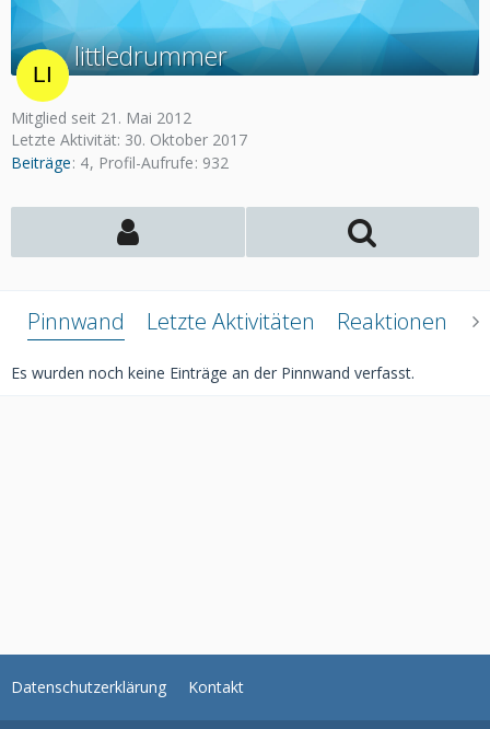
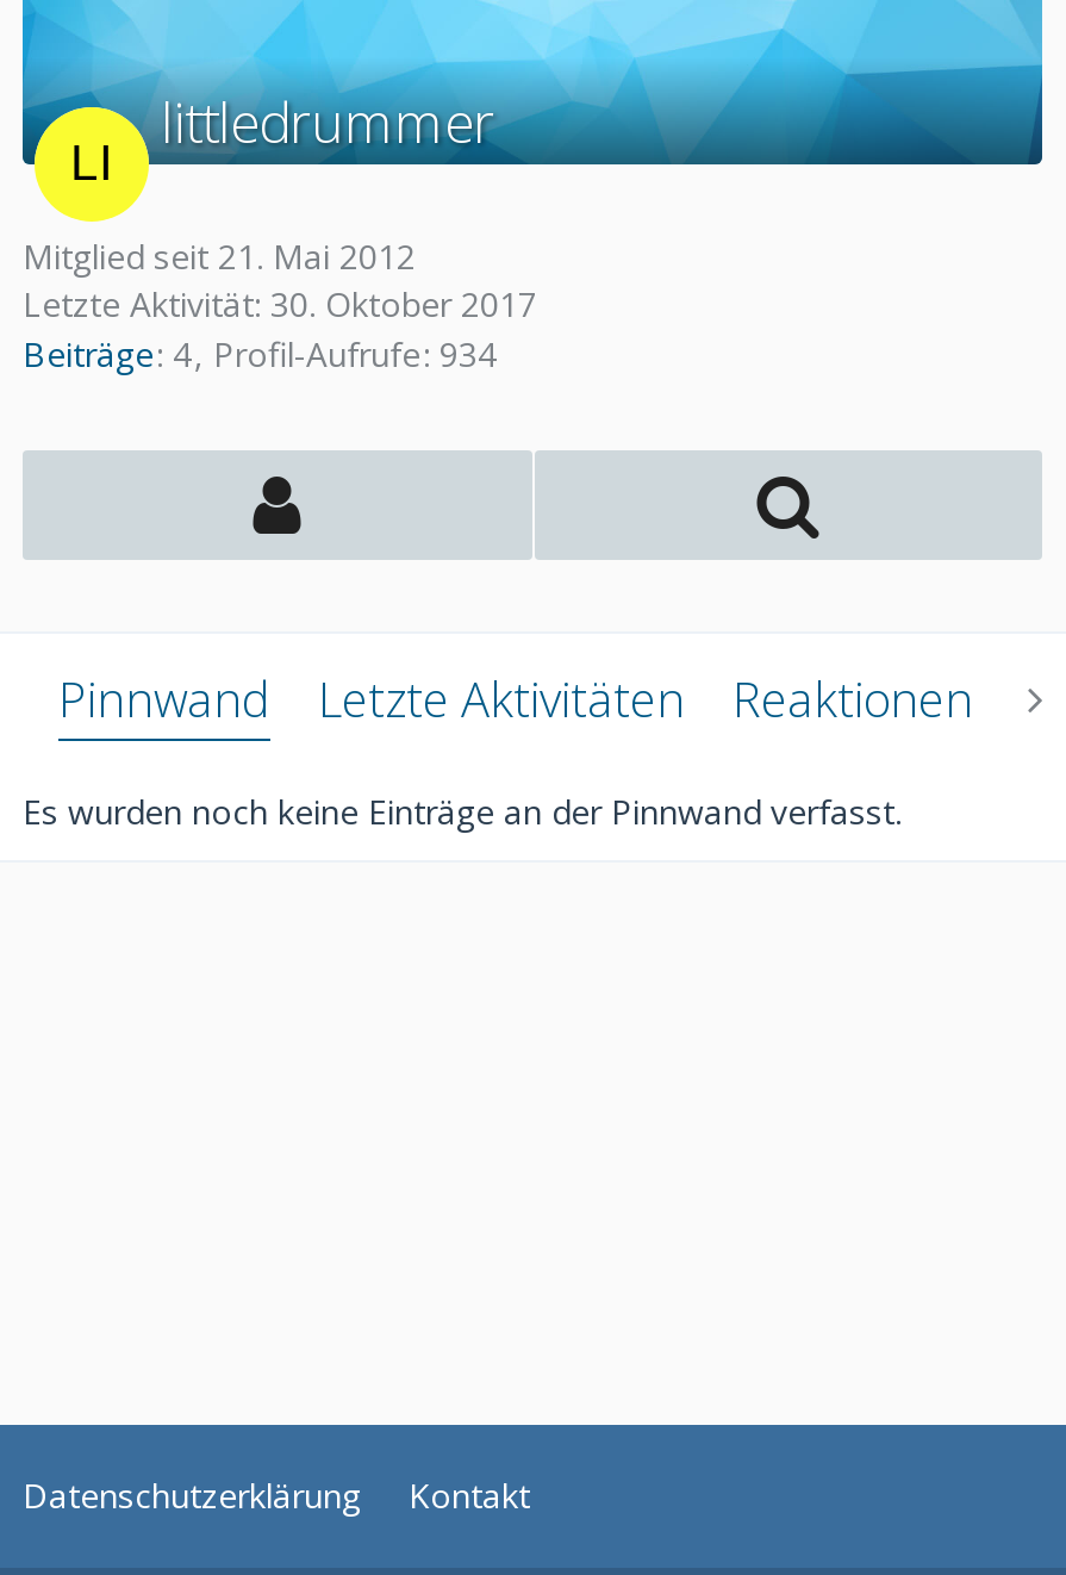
[11,152,229,173] Beiträge 4 Profil-Aufrufe 932 -> [23,332,497,377] Beiträge 4 Profil-Aufrufe 934

